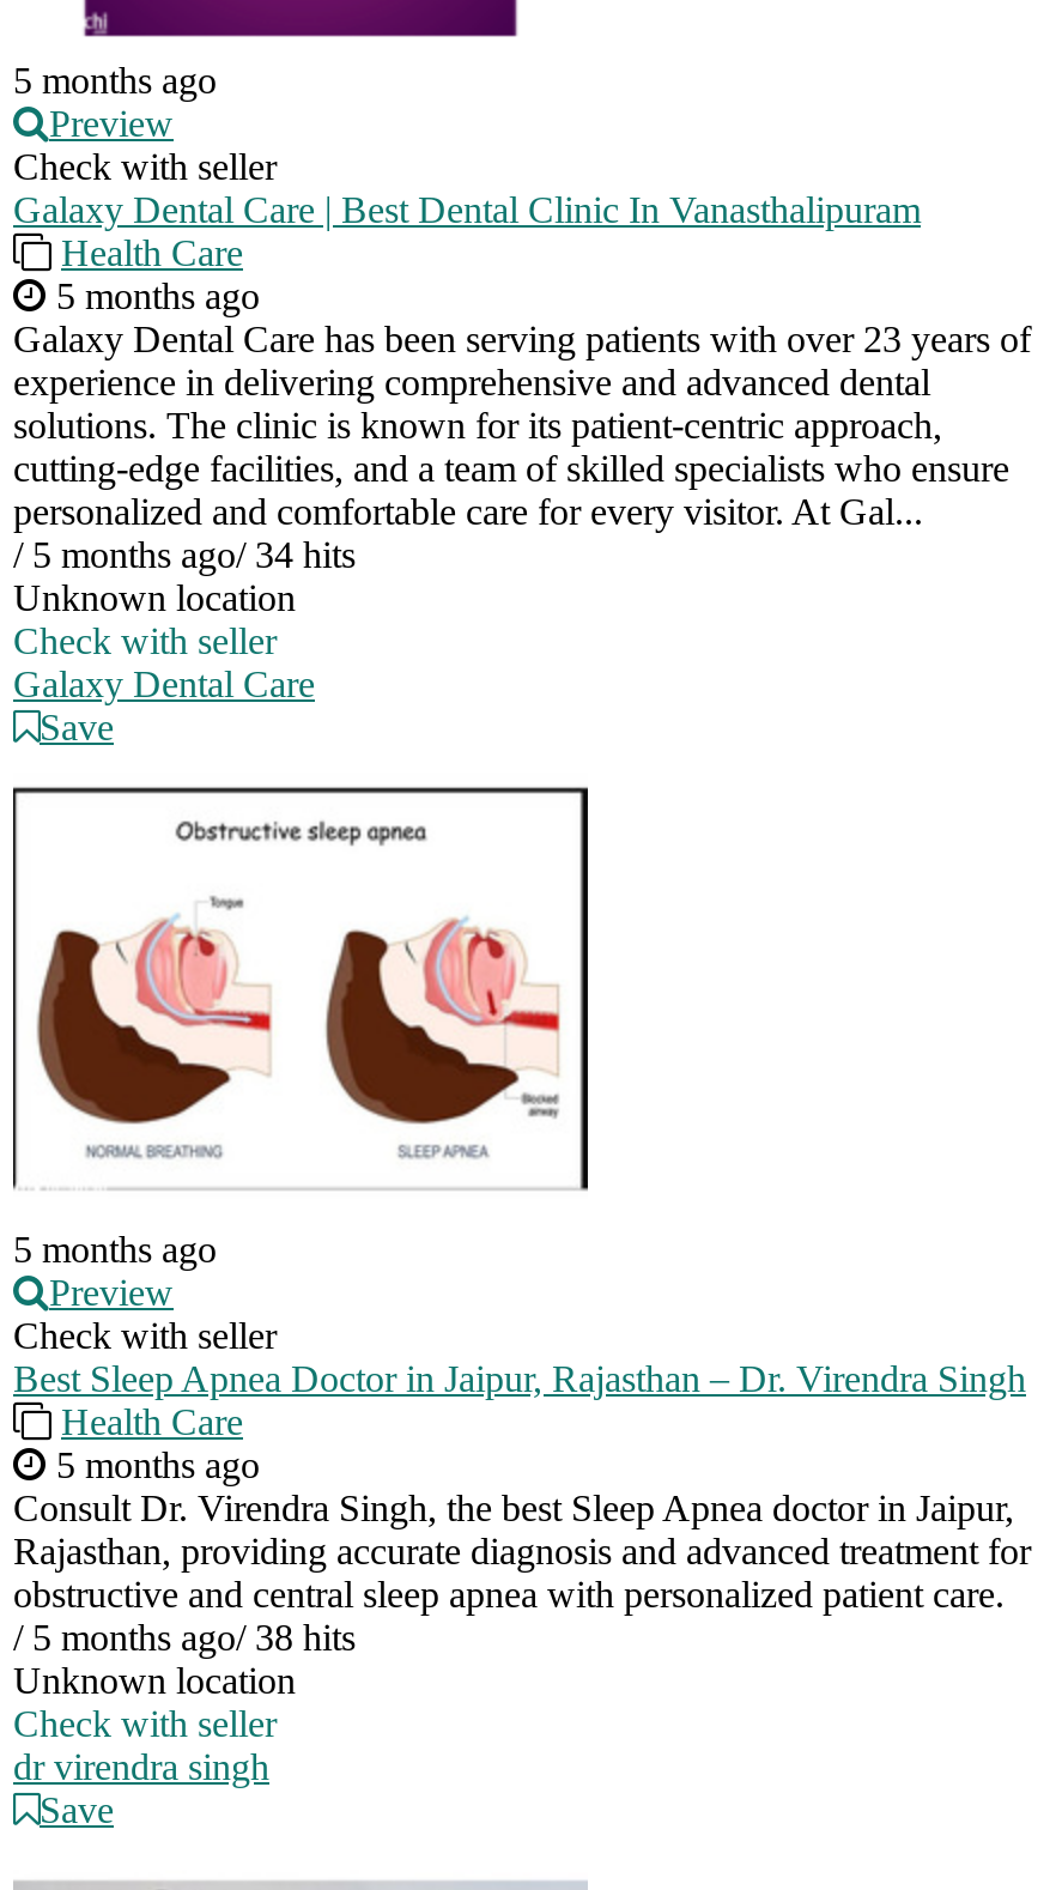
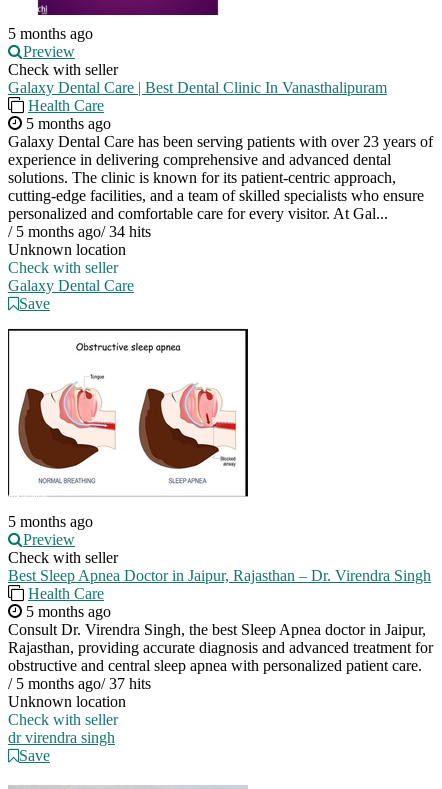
[13,1617,356,1658] / 5 months ago/ 38 hits -> [8,675,151,692] / 5 months ago/ 37 hits

